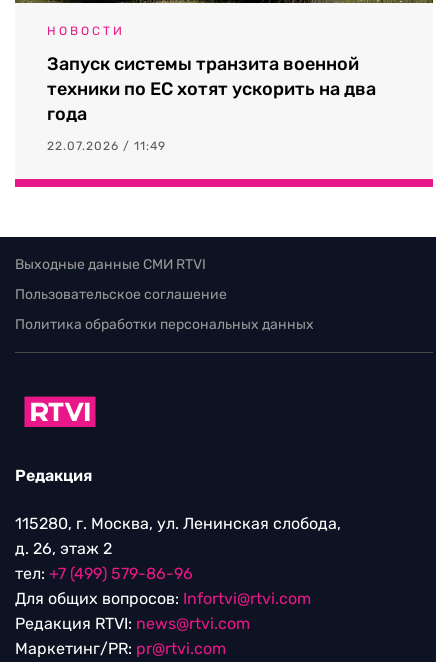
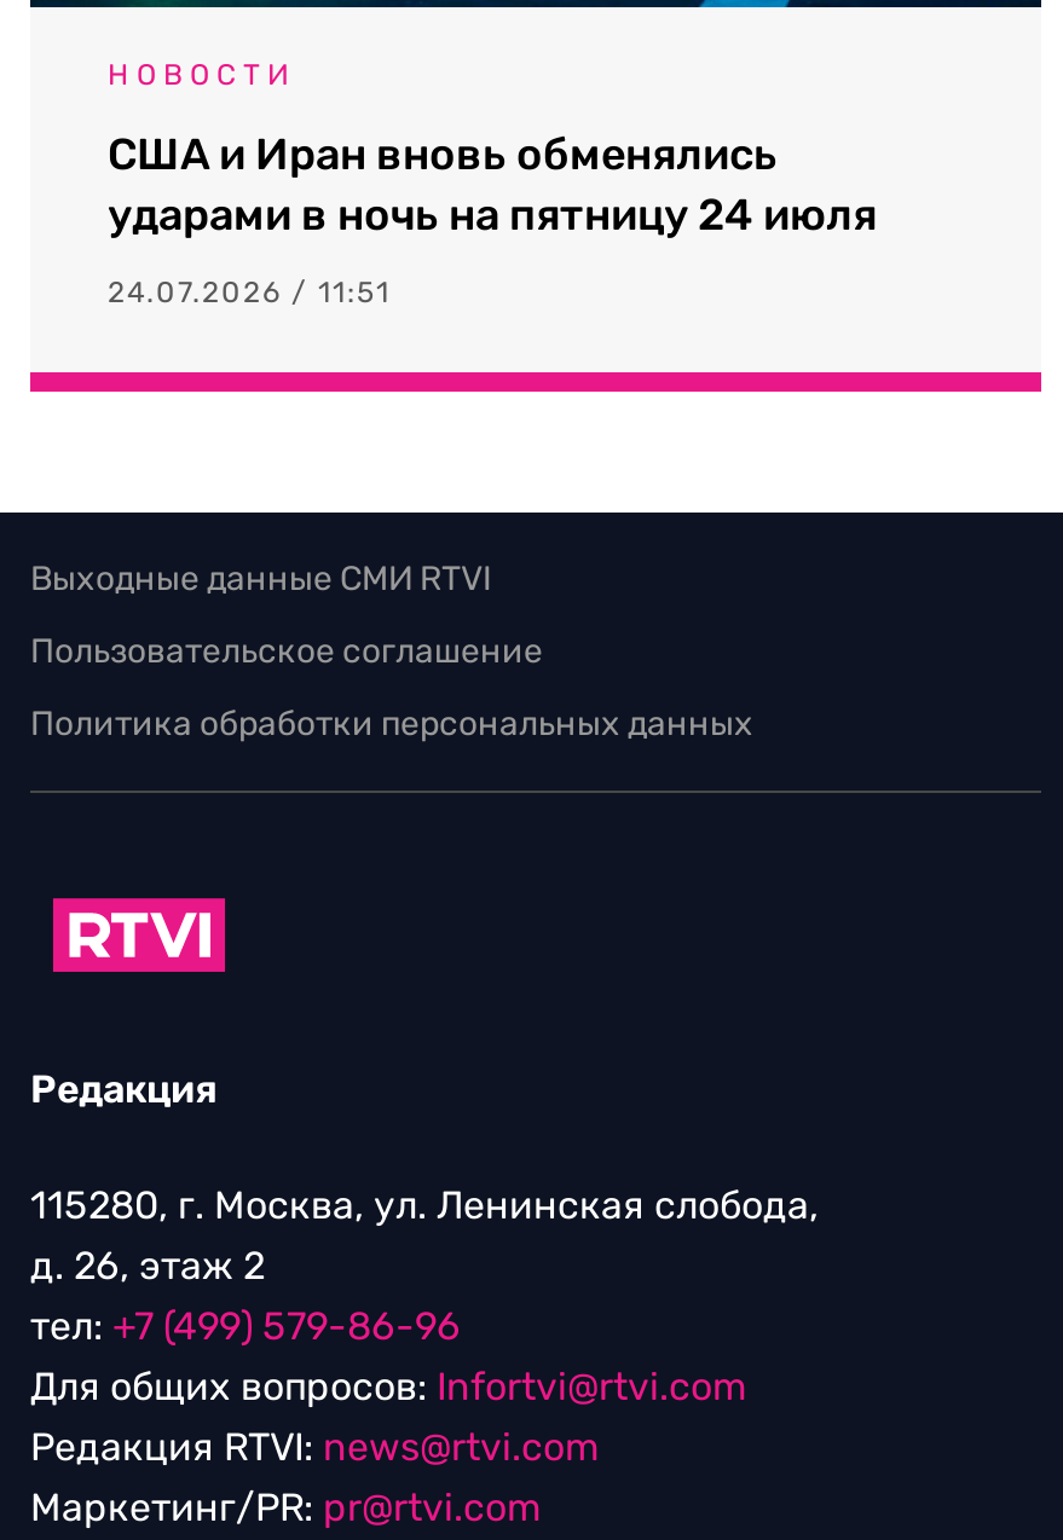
[47,53,376,125] Запуск системы транзита военной | техники по ЕС хотят ускорить на два | года -> [108,128,877,242] США и Иран вновь обменялись | ударами в ночь на пятницу 24 июля
[47,139,166,153] 22.07.2026 / 11:49 -> [108,276,391,310] 24.07.2026 / 11:51

